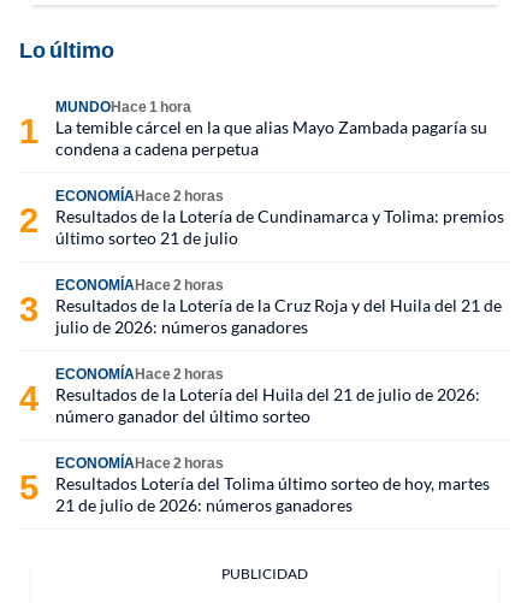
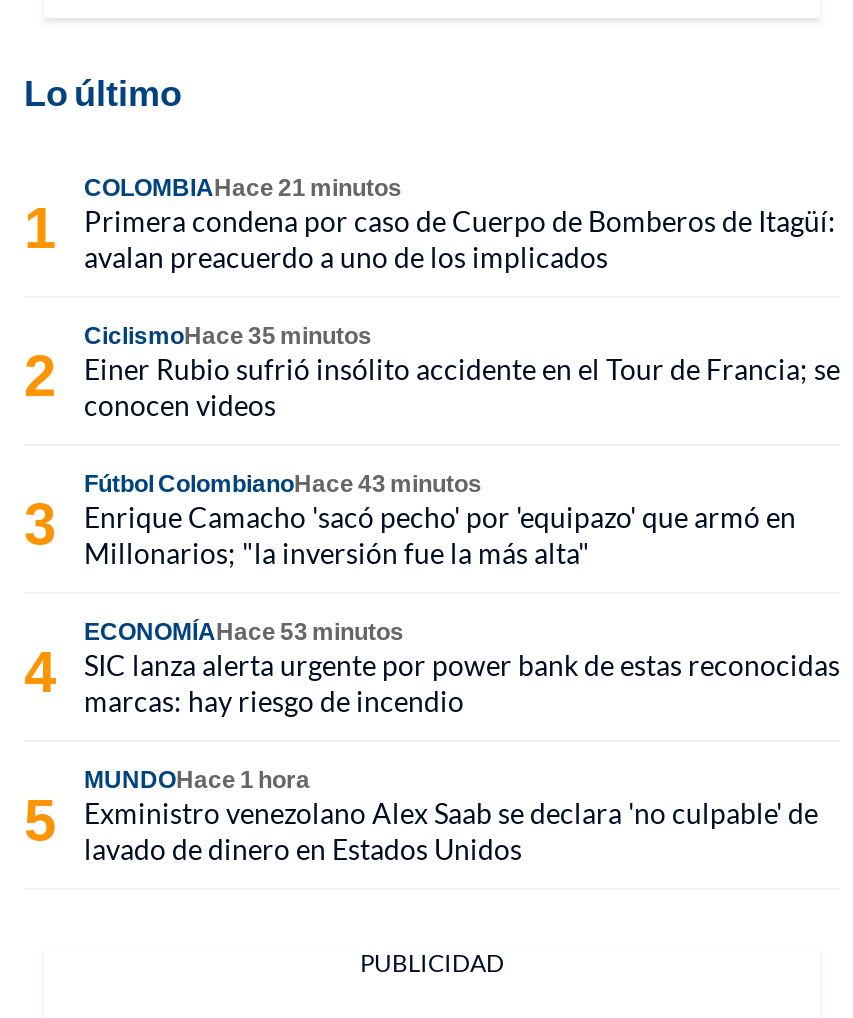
none -> [84,172,840,718] COLOMBIAHace 21 minutos | Primera condena por caso de Cuerpo de Bomberos de Itagüí: | avalan preacuerdo a uno de los implicados | CiclismoHace 35 minutos | Einer Rubio sufrió insólito accidente en el Tour de Francia; se | conocen videos | Fútbol ColombianoHace 43 minutos | Enrique Camacho 'sacó pecho' por 'equipazo' que armó en | Millonarios; "la inversión fue la más alta" | ECONOMÍAHace 53 minutos | SIC lanza alerta urgente por power bank de estas reconocidas | marcas: hay riesgo de incendio
moved [55,97,191,116] -> [84,764,310,794]: MUNDOHace 1 hora
[55,117,504,515] La temible cárcel en la que alias Mayo Zambada pagaría su | condena a cadena perpetua | ECONOMÍAHace 2 horas | Resultados de la Lotería de Cundinamarca y Tolima: premios | último sorteo 21 de julio | ECONOMÍAHace 2 horas | Resultados de la Lotería de la Cruz Roja y del Huila del 21 de | julio de 2026: números ganadores | ECONOMÍAHace 2 horas | Resultados de la Lotería del Huila del 21 de julio de 2026: | número ganador del último sorteo | ECONOMÍAHace 2 horas | Resultados Lotería del Tolima último sorteo de hoy, martes | 21 de julio de 2026: números ganadores -> [84,796,818,866] Exministro venezolano Alex Saab se declara 'no culpable' de | lavado de dinero en Estados Unidos

